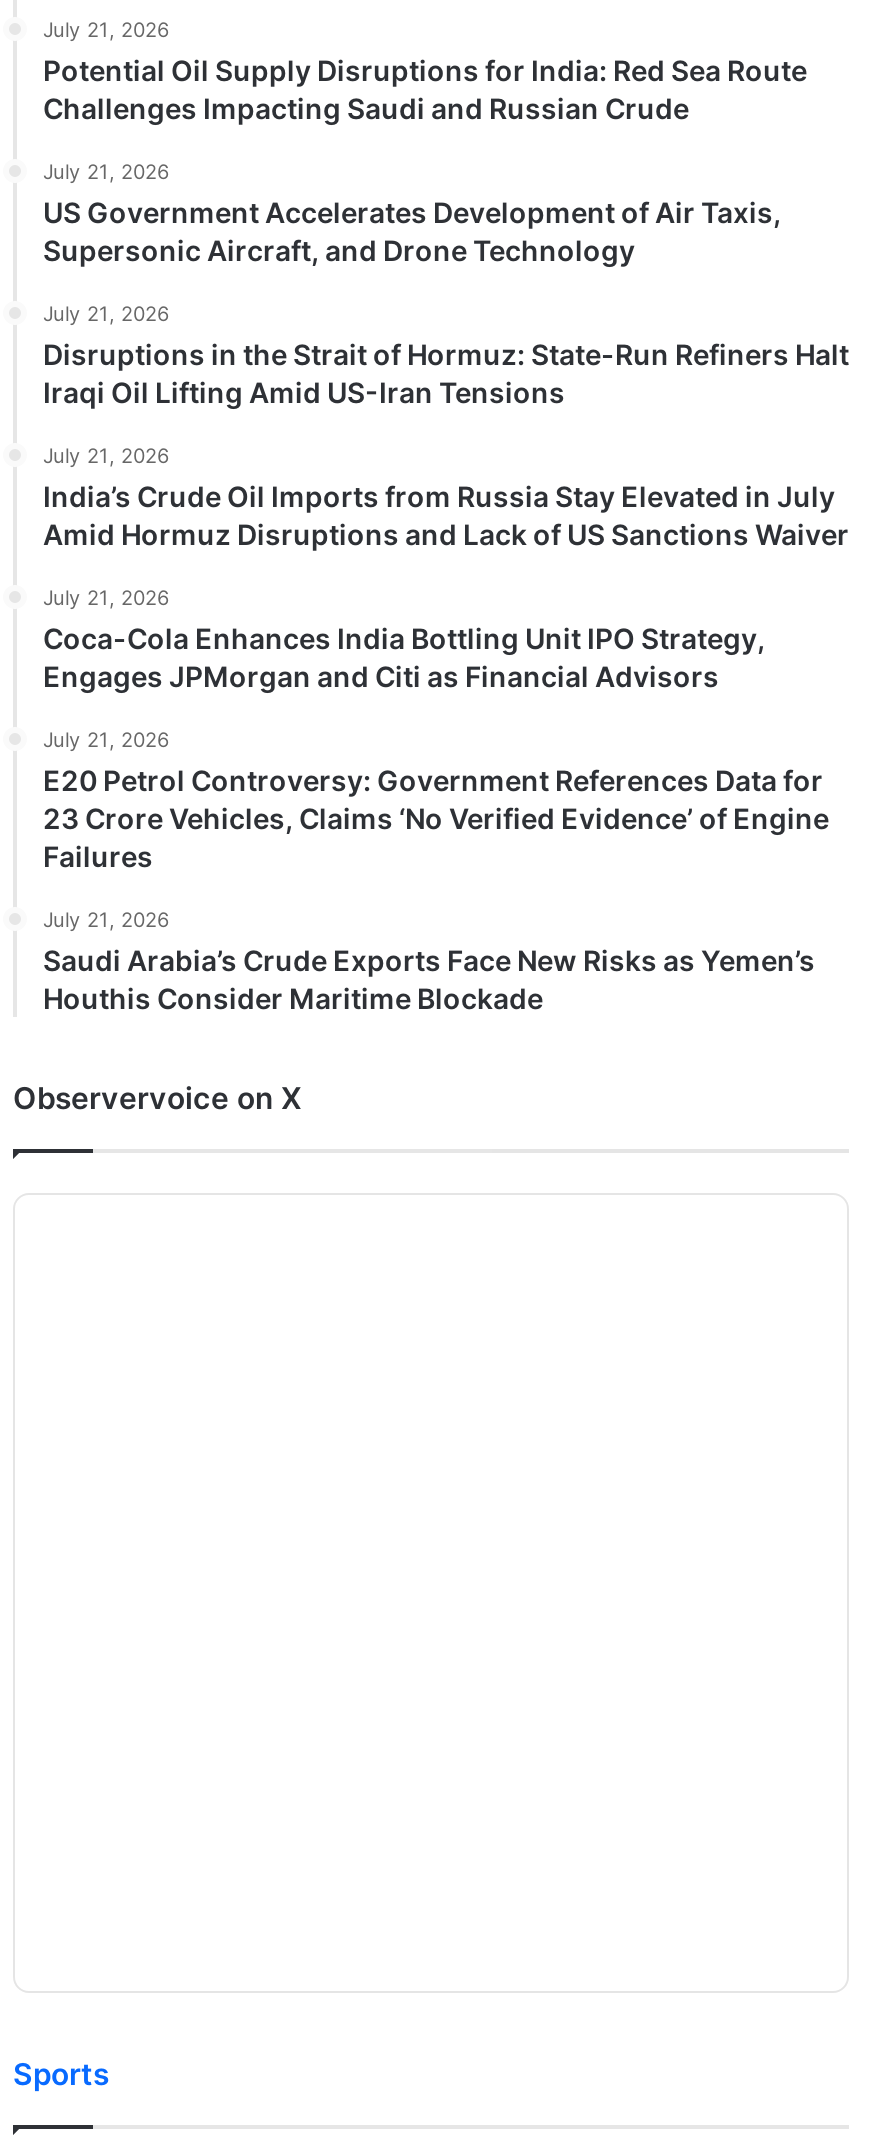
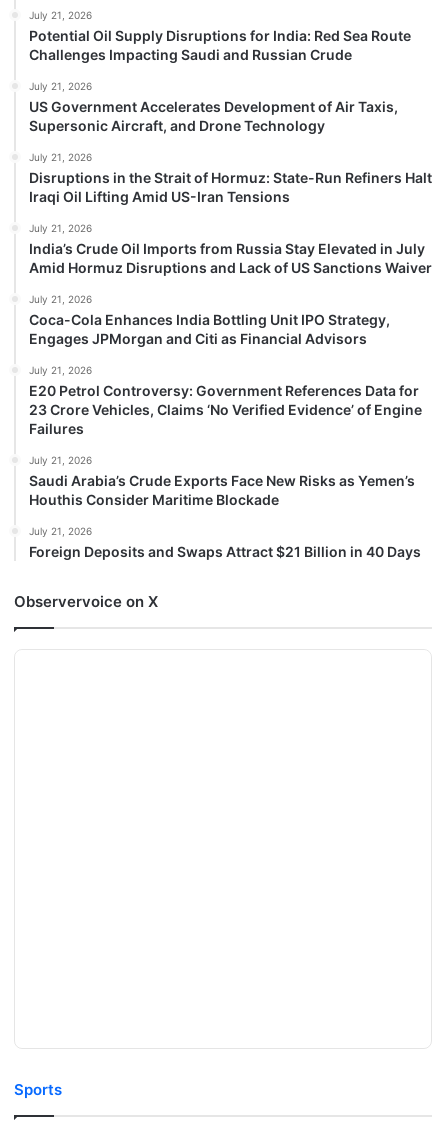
none -> [29,525,421,560] July 21, 2026 | Foreign Deposits and Swaps Attract $21 Billion in 40 Days

